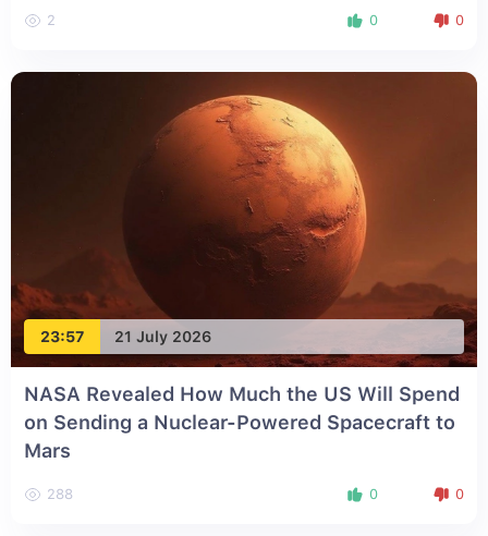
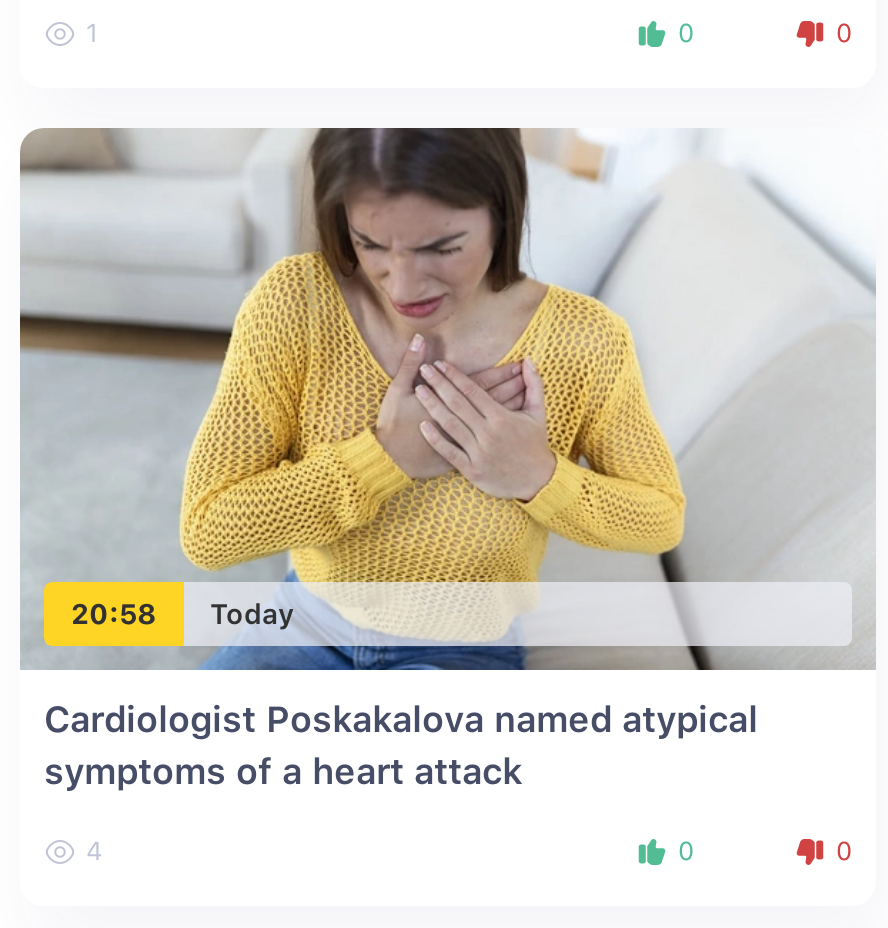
[47,12,56,29] 2 -> [86,18,98,48] 1
[10,71,478,368] [image] | 23:57 | 21 July 2026 -> [18,126,876,662] [image] | 20:58 | Today
[24,383,460,462] NASA Revealed How Much the US Will Spend | on Sending a Nuclear-Powered Spacecraft to | Mars -> [44,699,758,793] Cardiologist Poskakalova named atypical | symptoms of a heart attack
[47,486,73,503] 288 -> [86,837,102,867] 4

